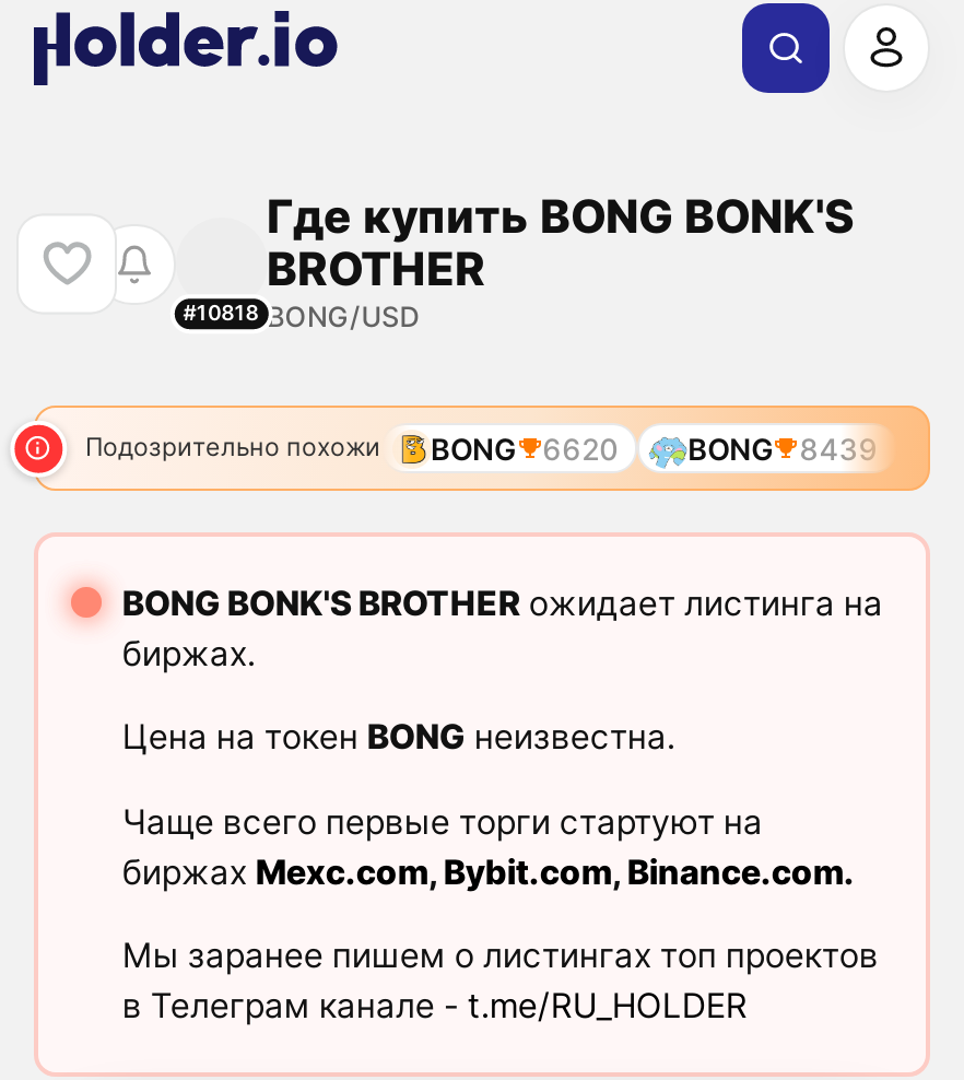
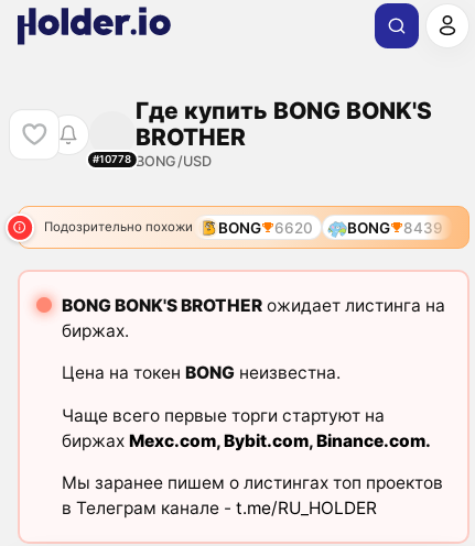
[183,301,259,326] #10818 -> [92,153,132,166] #10778

